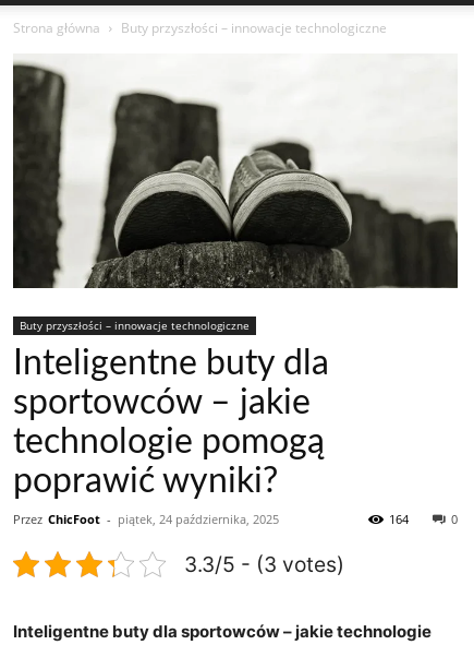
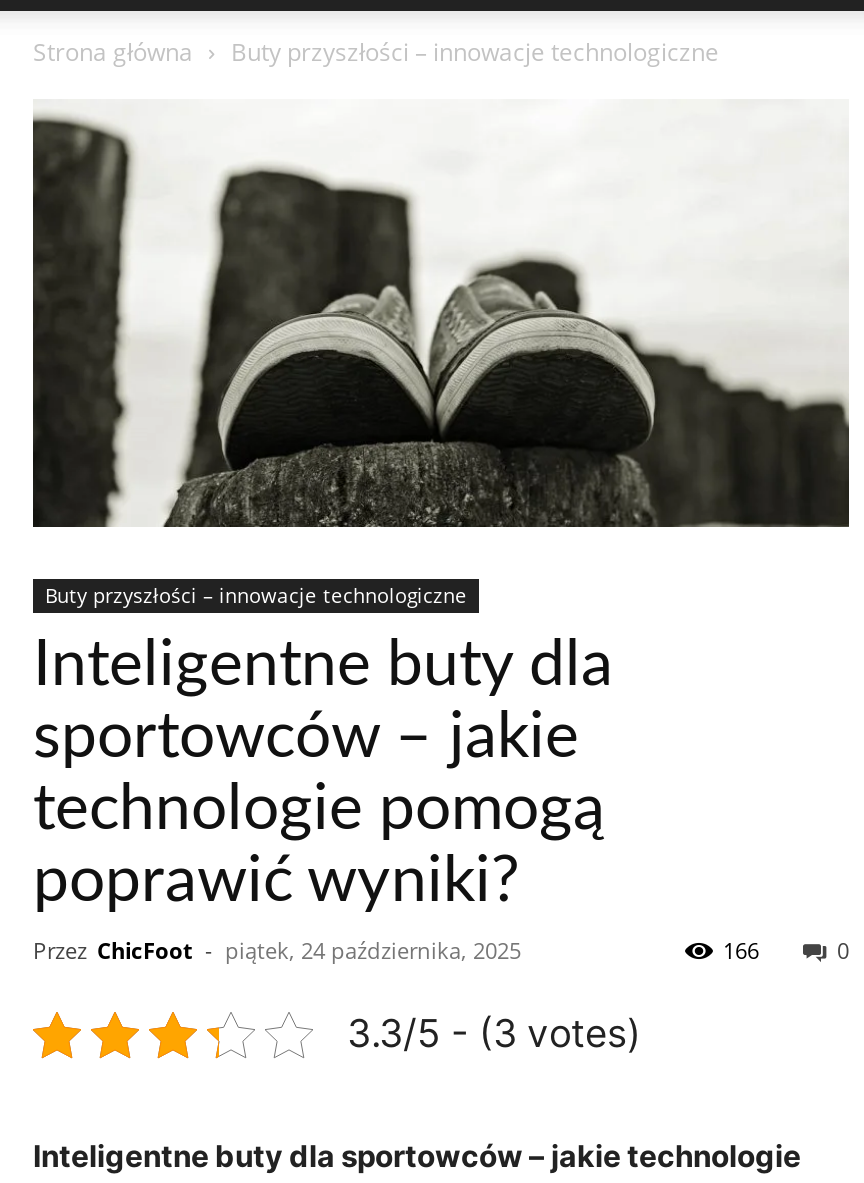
[389,510,409,527] 164 -> [723,936,759,966] 166

